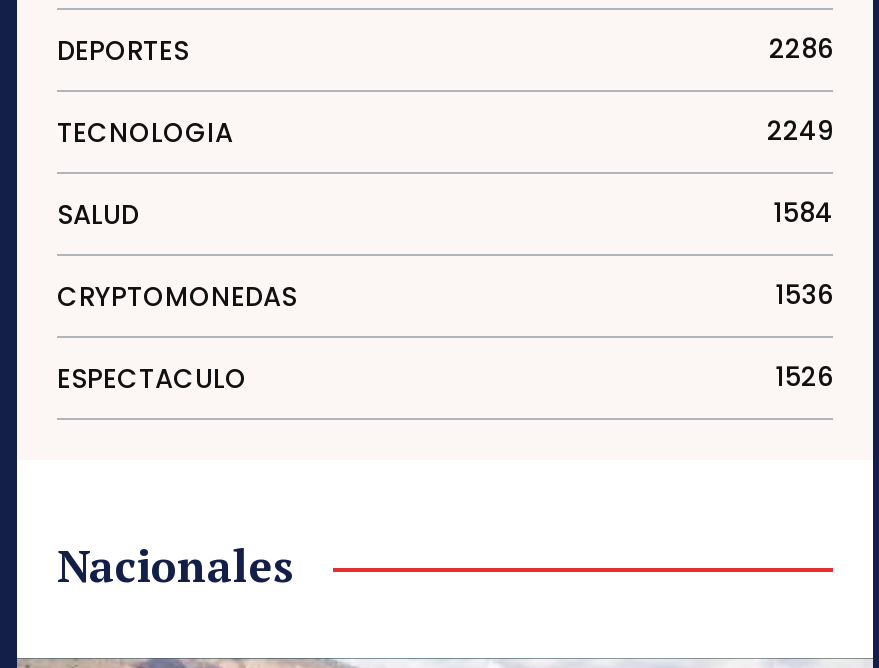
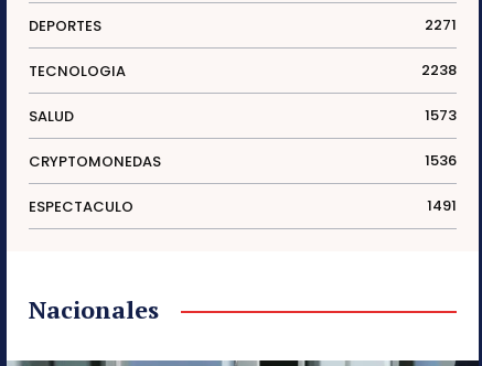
[769,30,833,68] 2286 -> [425,14,457,35] 2271
[767,112,833,150] 2249 -> [421,59,457,80] 2238
[773,194,833,232] 1584 -> [425,105,457,126] 1573
[775,358,833,396] 1526 -> [427,195,457,216] 1491

